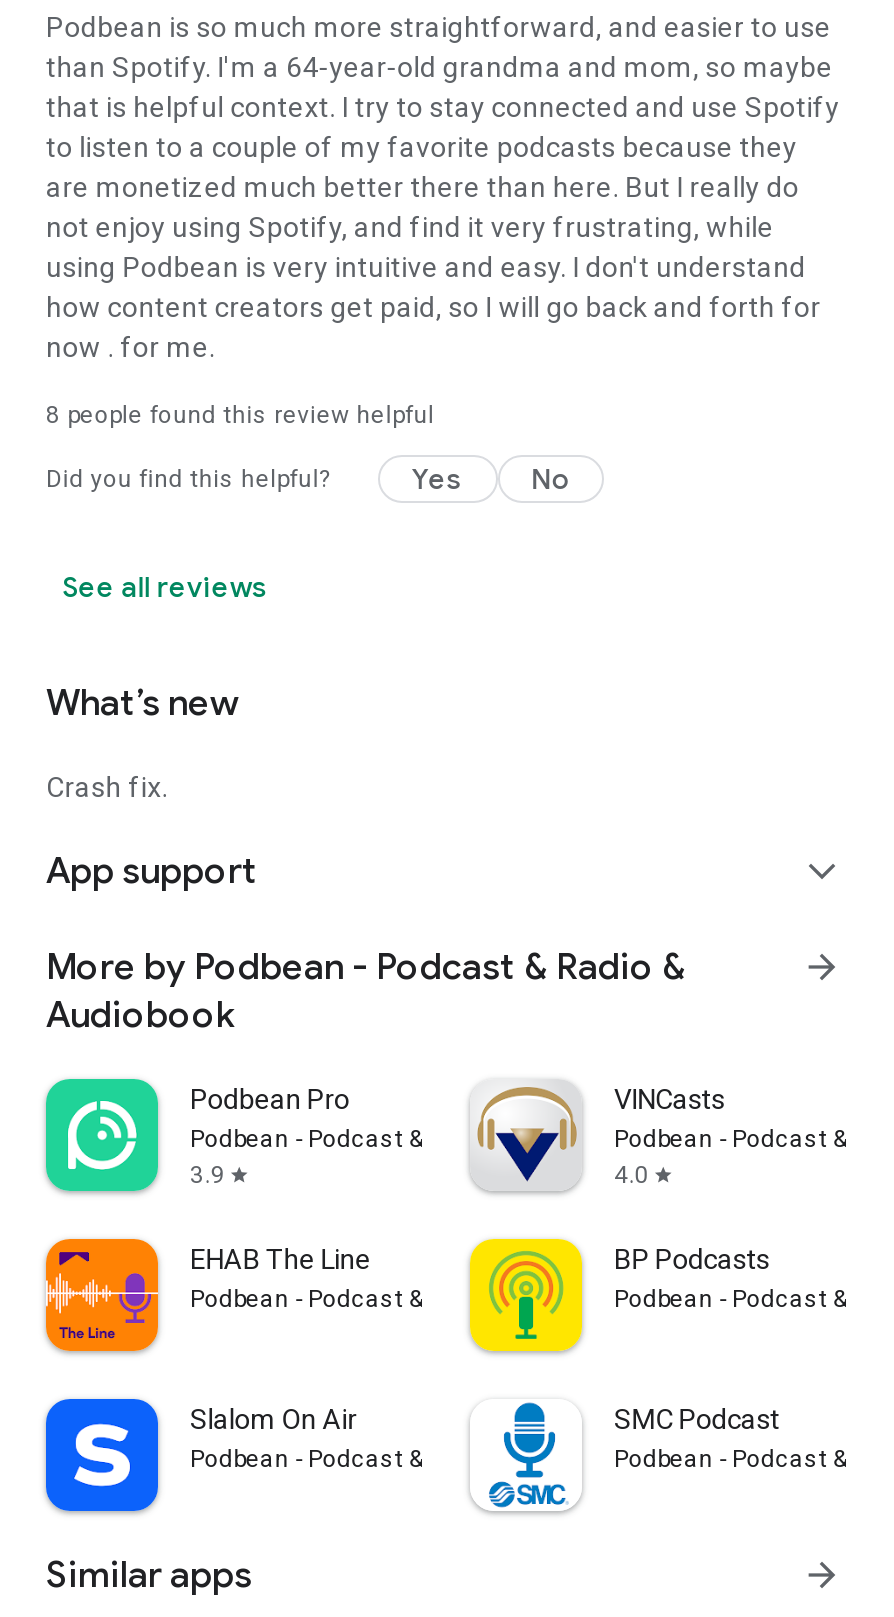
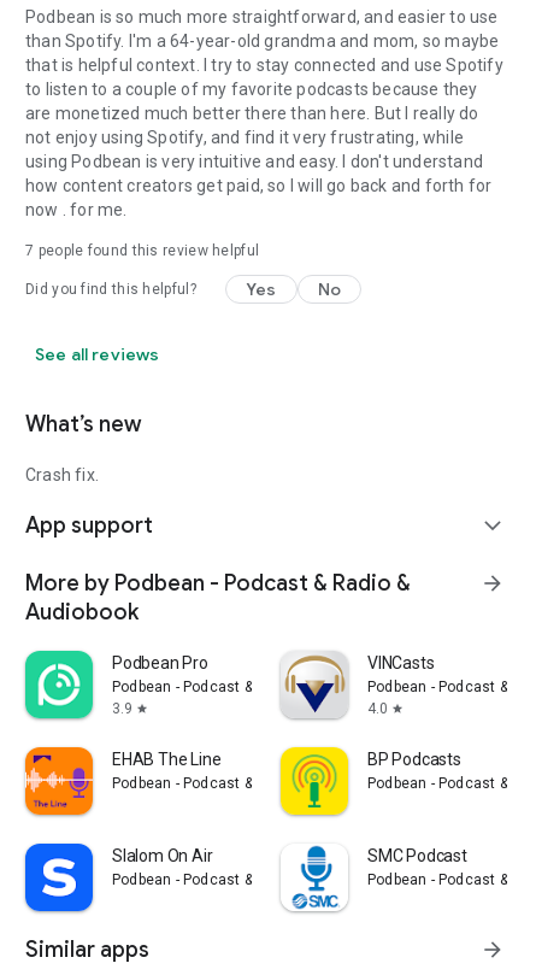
[46,401,434,429] 8 people found this review helpful -> [25,242,259,259] 7 people found this review helpful

